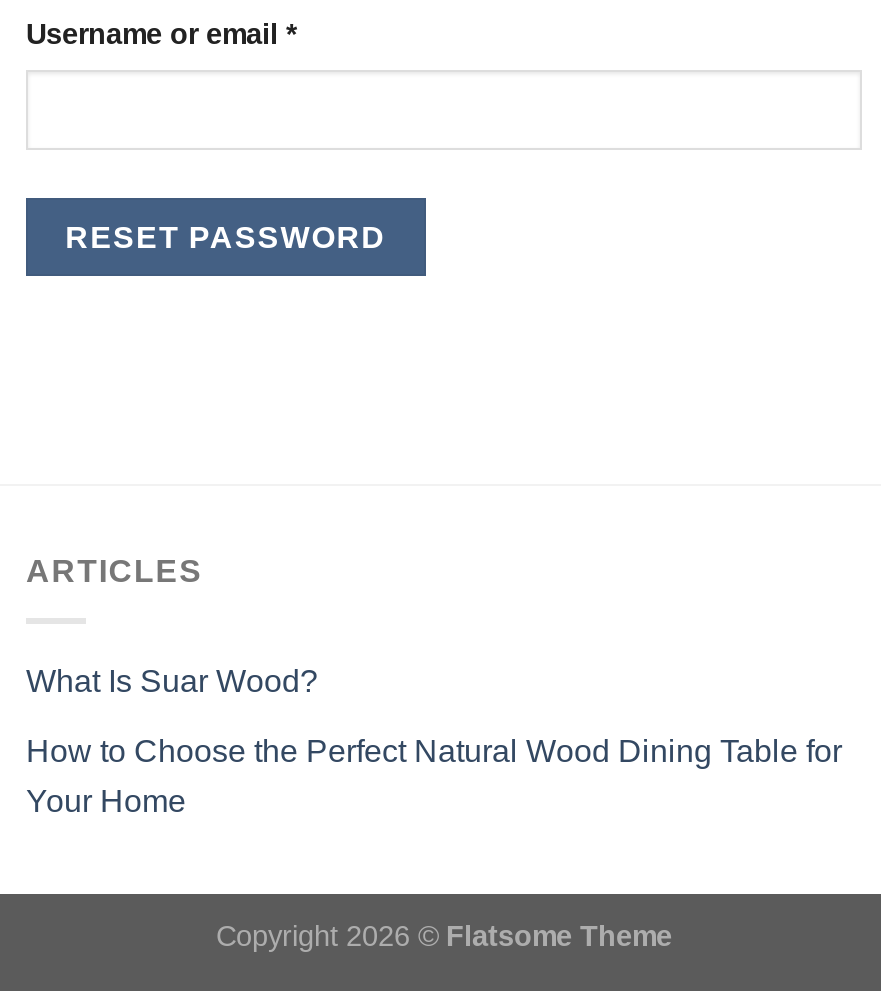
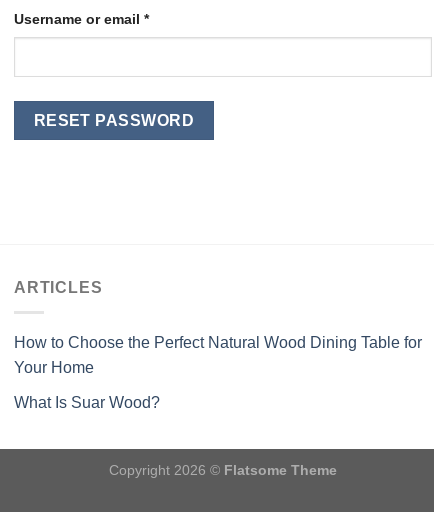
moved [26,663,318,697] -> [14,394,160,411]: What Is Suar Wood?
moved [26,733,842,817] -> [14,334,422,376]: How to Choose the Perfect Natural Wood Dining Table for | Your Home

